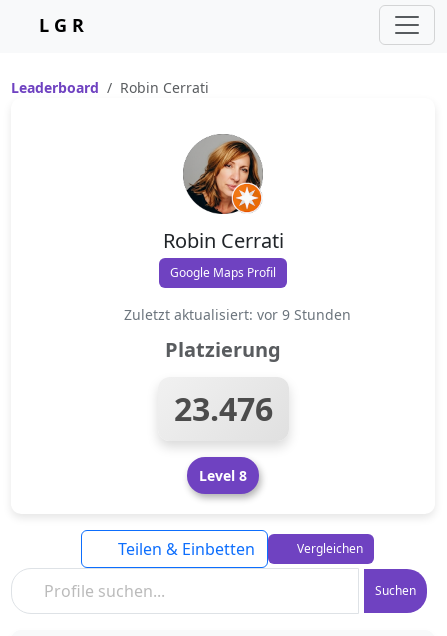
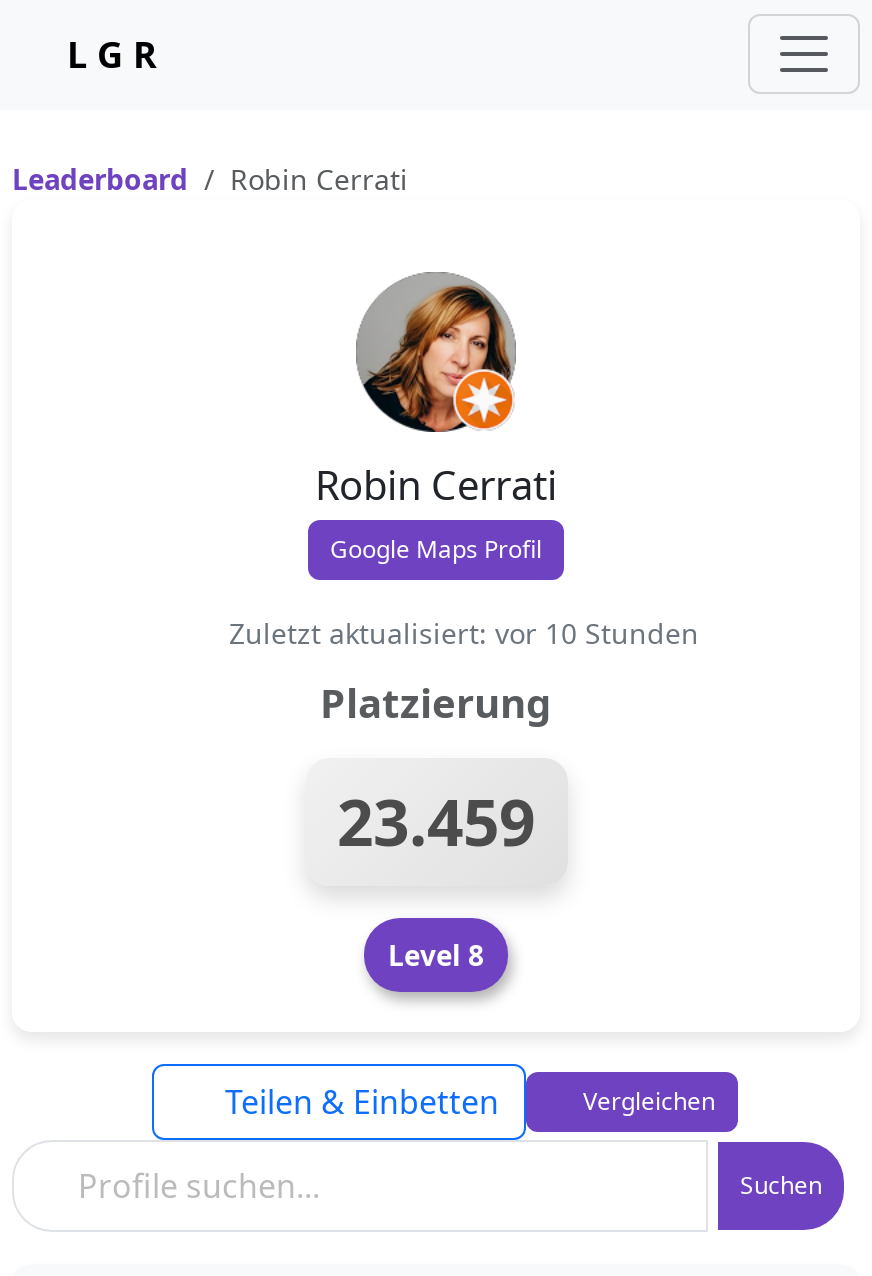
[123,305,350,324] Zuletzt aktualisiert: vor 9 Stunden -> [229,614,699,652] Zuletzt aktualisiert: vor 10 Stunden
[173,387,272,430] 23.476 -> [337,778,535,864] 23.459

